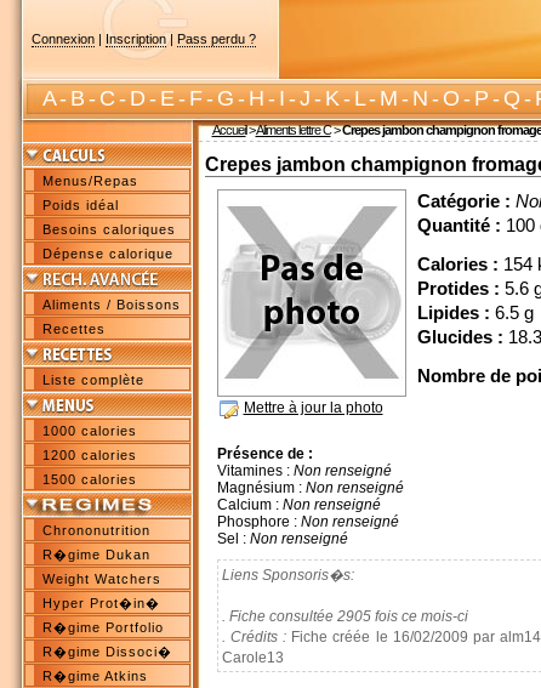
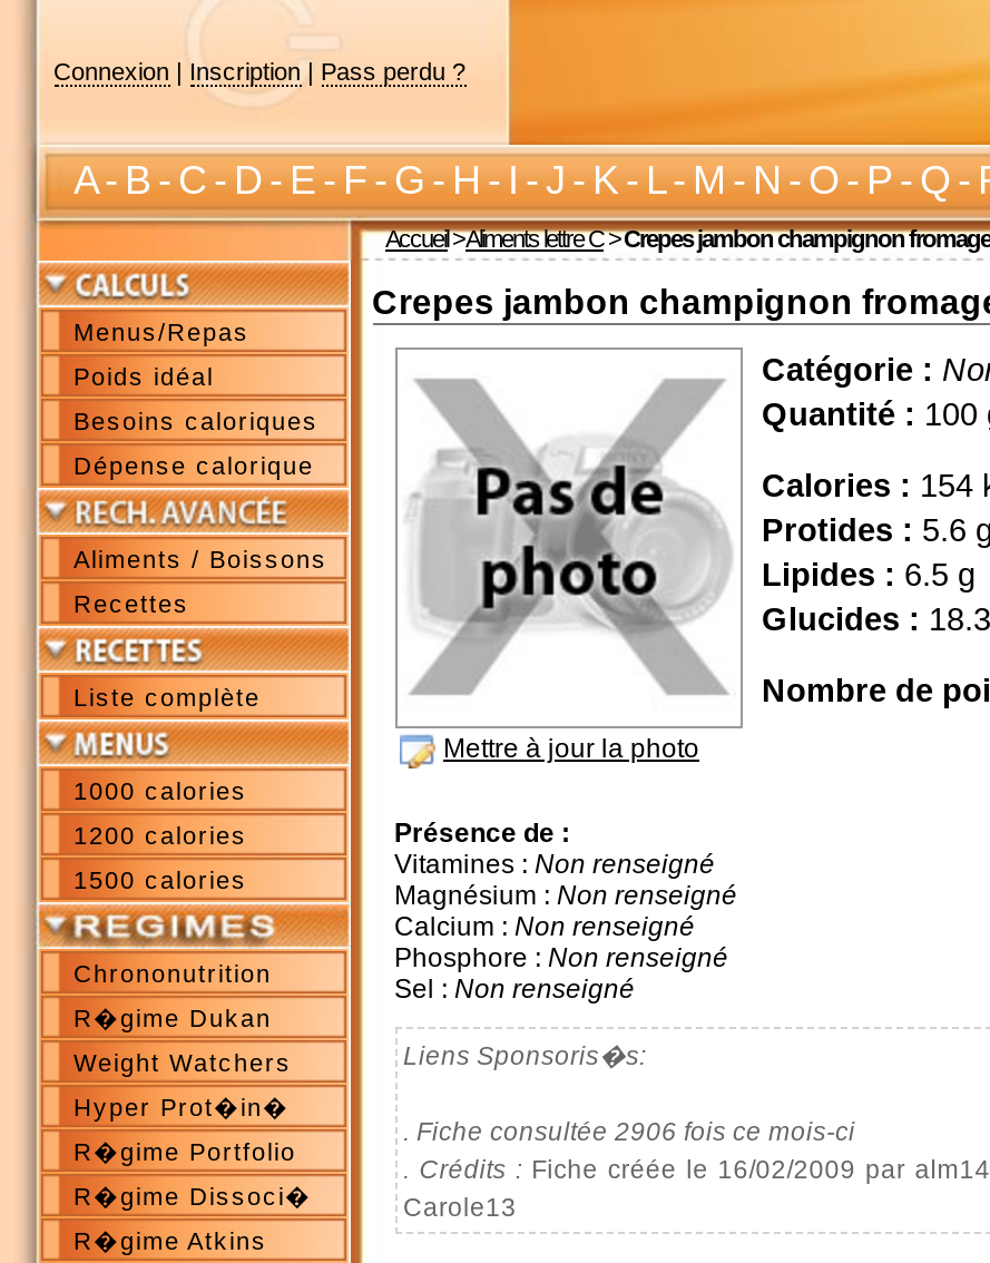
[221,607,468,623] . Fiche consultée 2905 fois ce mois-ci -> [403,1115,855,1144] . Fiche consultée 2906 fois ce mois-ci

